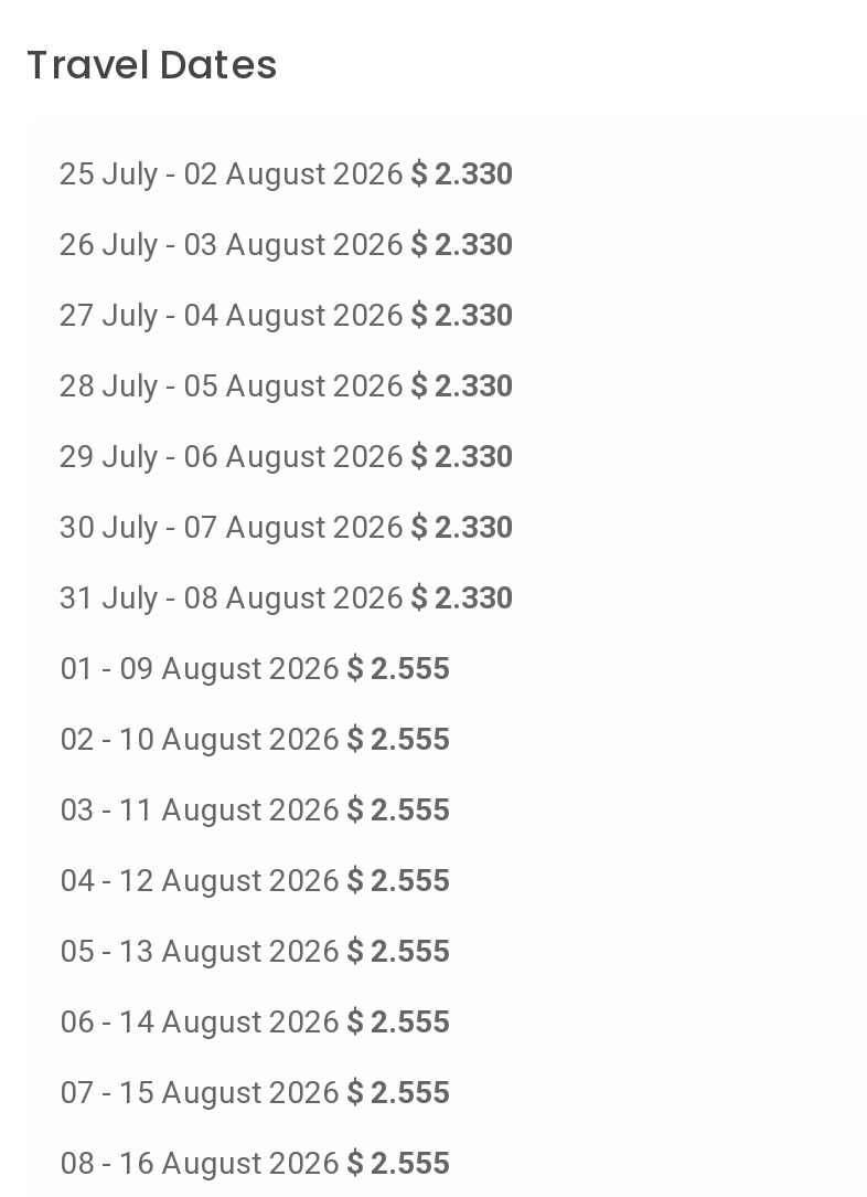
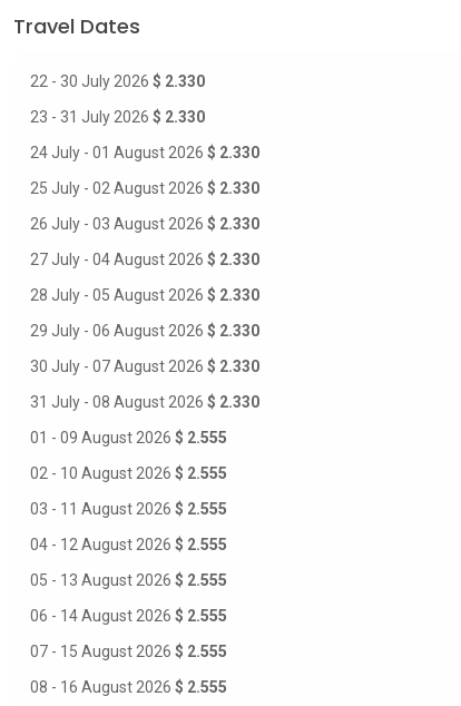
none -> [30,72,259,161] 22 - 30 July 2026 $ 2.330 | 23 - 31 July 2026 $ 2.330 | 24 July - 01 August 2026 $ 2.330

